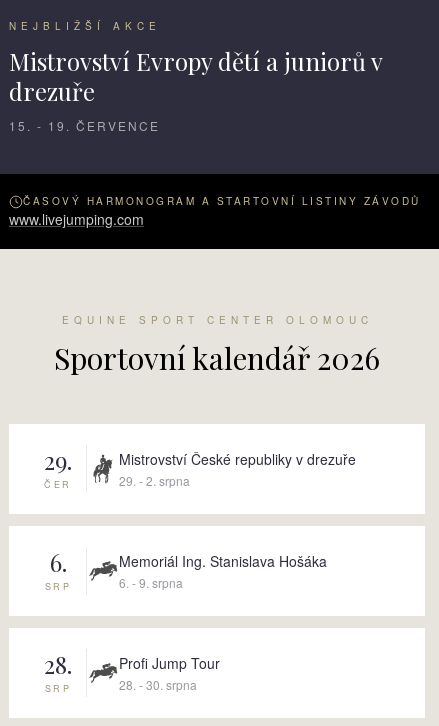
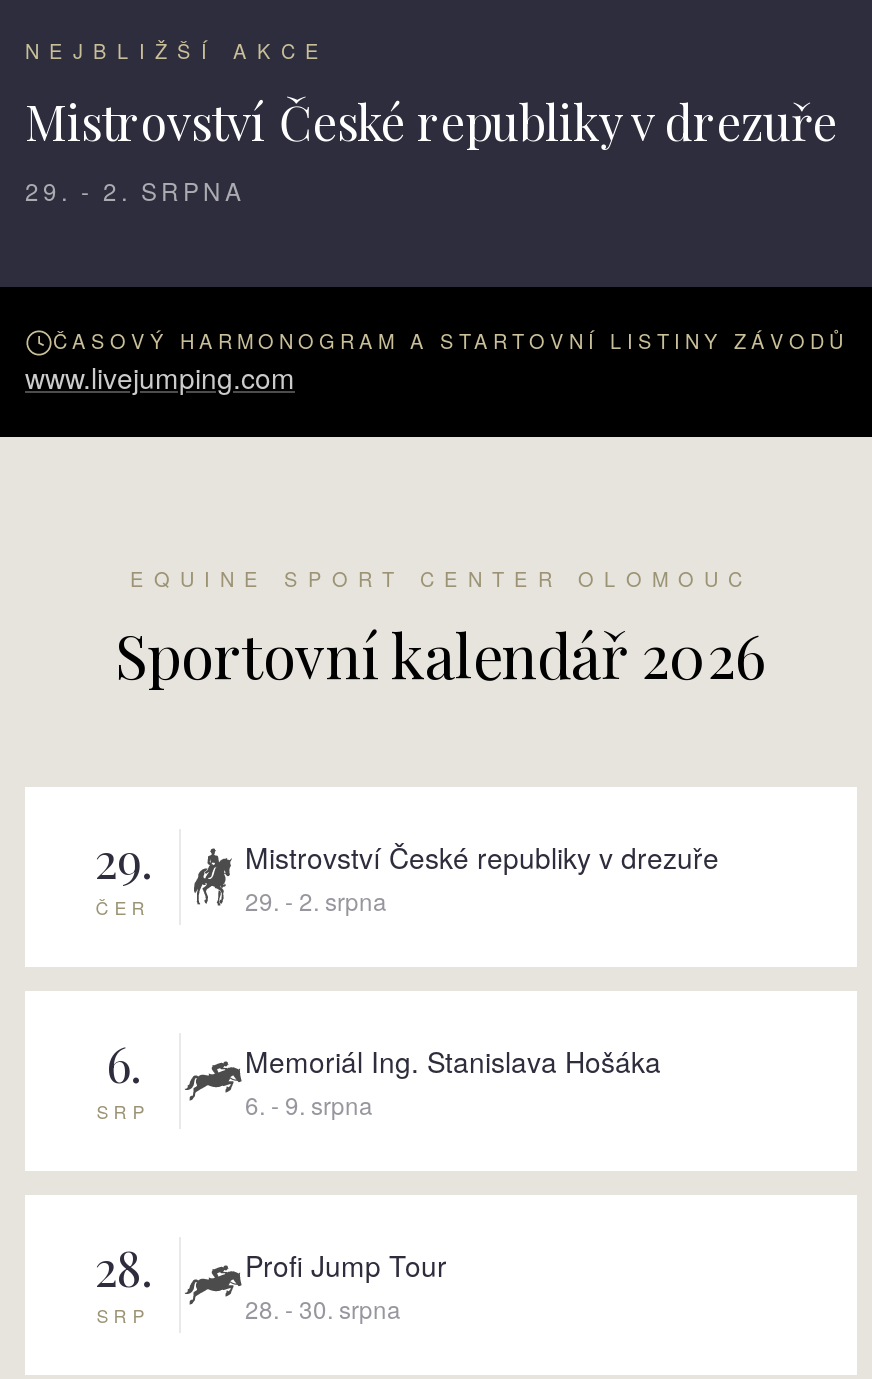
[9,45,382,134] Mistrovství Evropy dětí a juniorů v | drezuře | 15. - 19. ČERVENCE -> [25,89,837,207] Mistrovství České republiky v drezuře | 29. - 2. SRPNA

